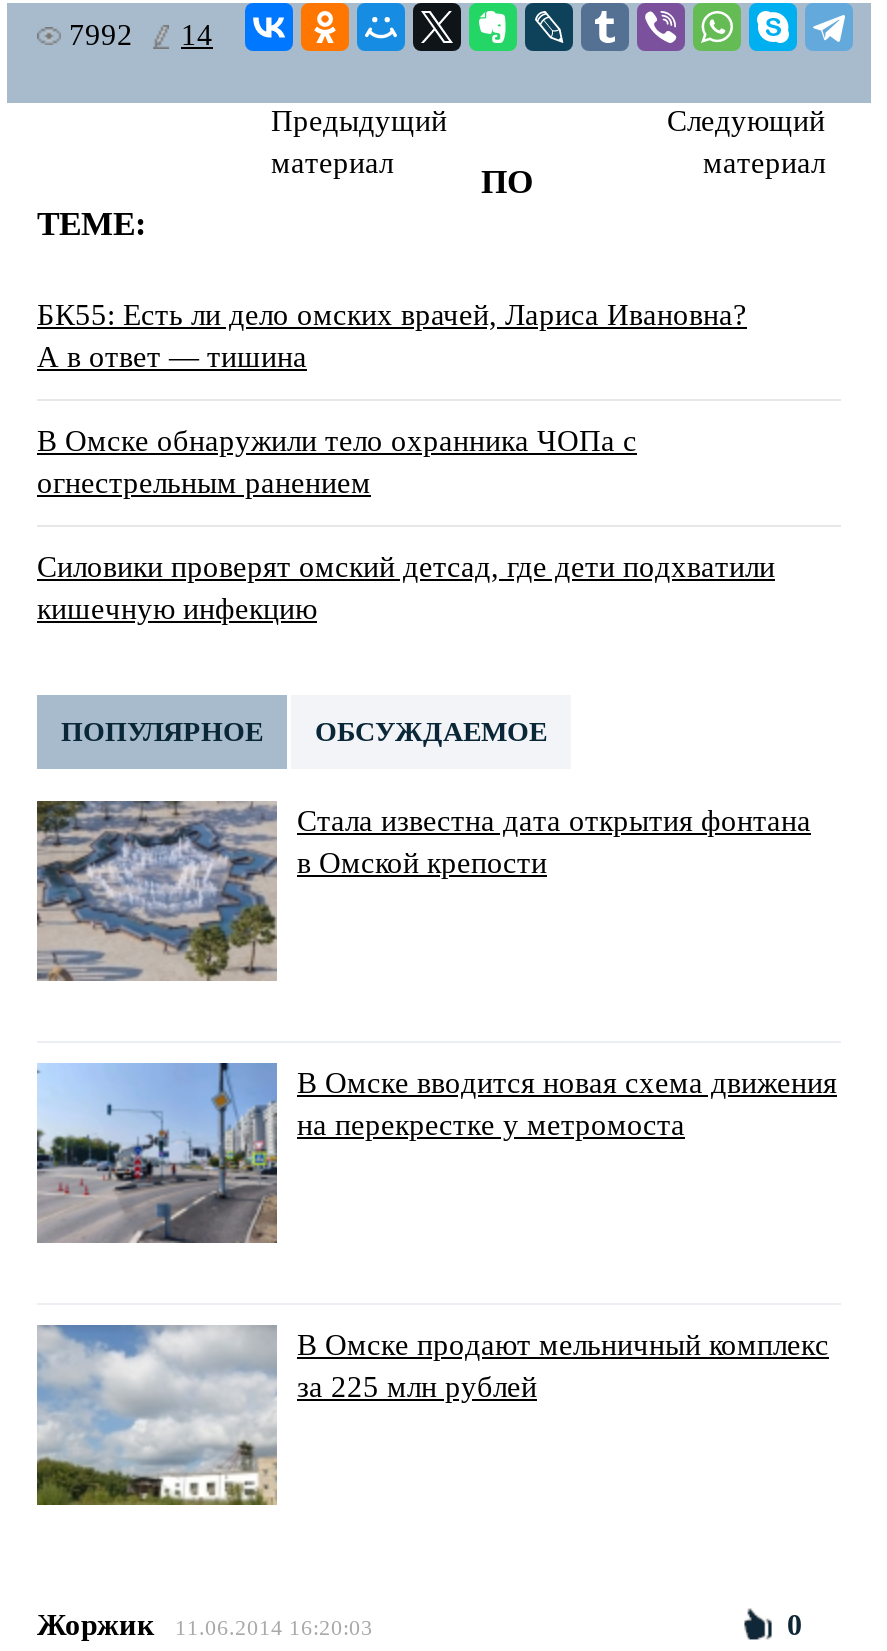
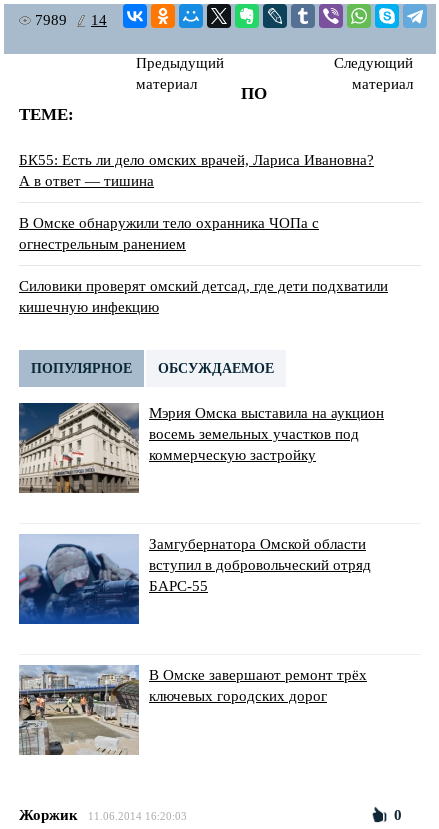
[69,19,213,51] 7992 14 -> [35,12,107,28] 7989 14
[35,799,811,981] [image] | Стала известна дата открытия фонтана | в Омской крепости -> [19,402,384,493] [image] | Мэрия Омска выставила на аукцион | восемь земельных участков под | коммерческую застройку
[35,1061,837,1245] [image] | В Омске вводится новая схема движения | на перекрестке у метромоста -> [18,534,371,625] [image] | Замгубернатора Омской области | вступил в добровольческий отряд | БАРС-55
[35,1325,829,1507] [image] | В Омске продают мельничный комплекс | за 225 млн рублей -> [18,665,367,755] [image] | В Омске завершают ремонт трёх | ключевых городских дорог

